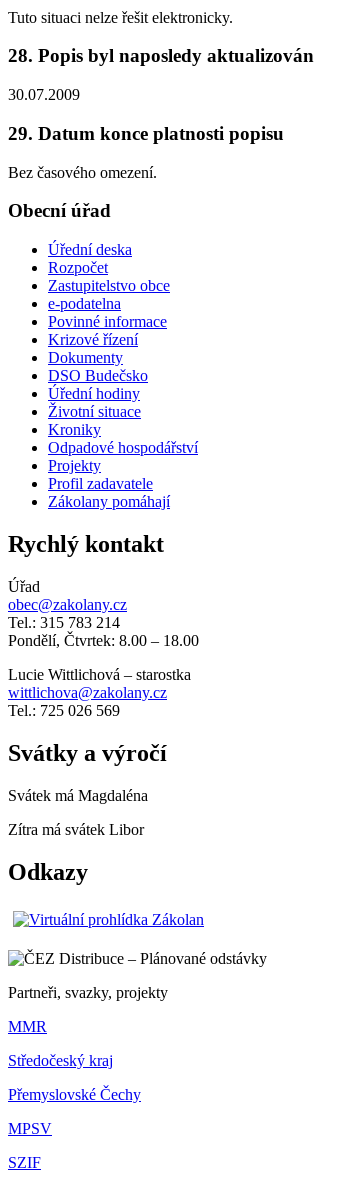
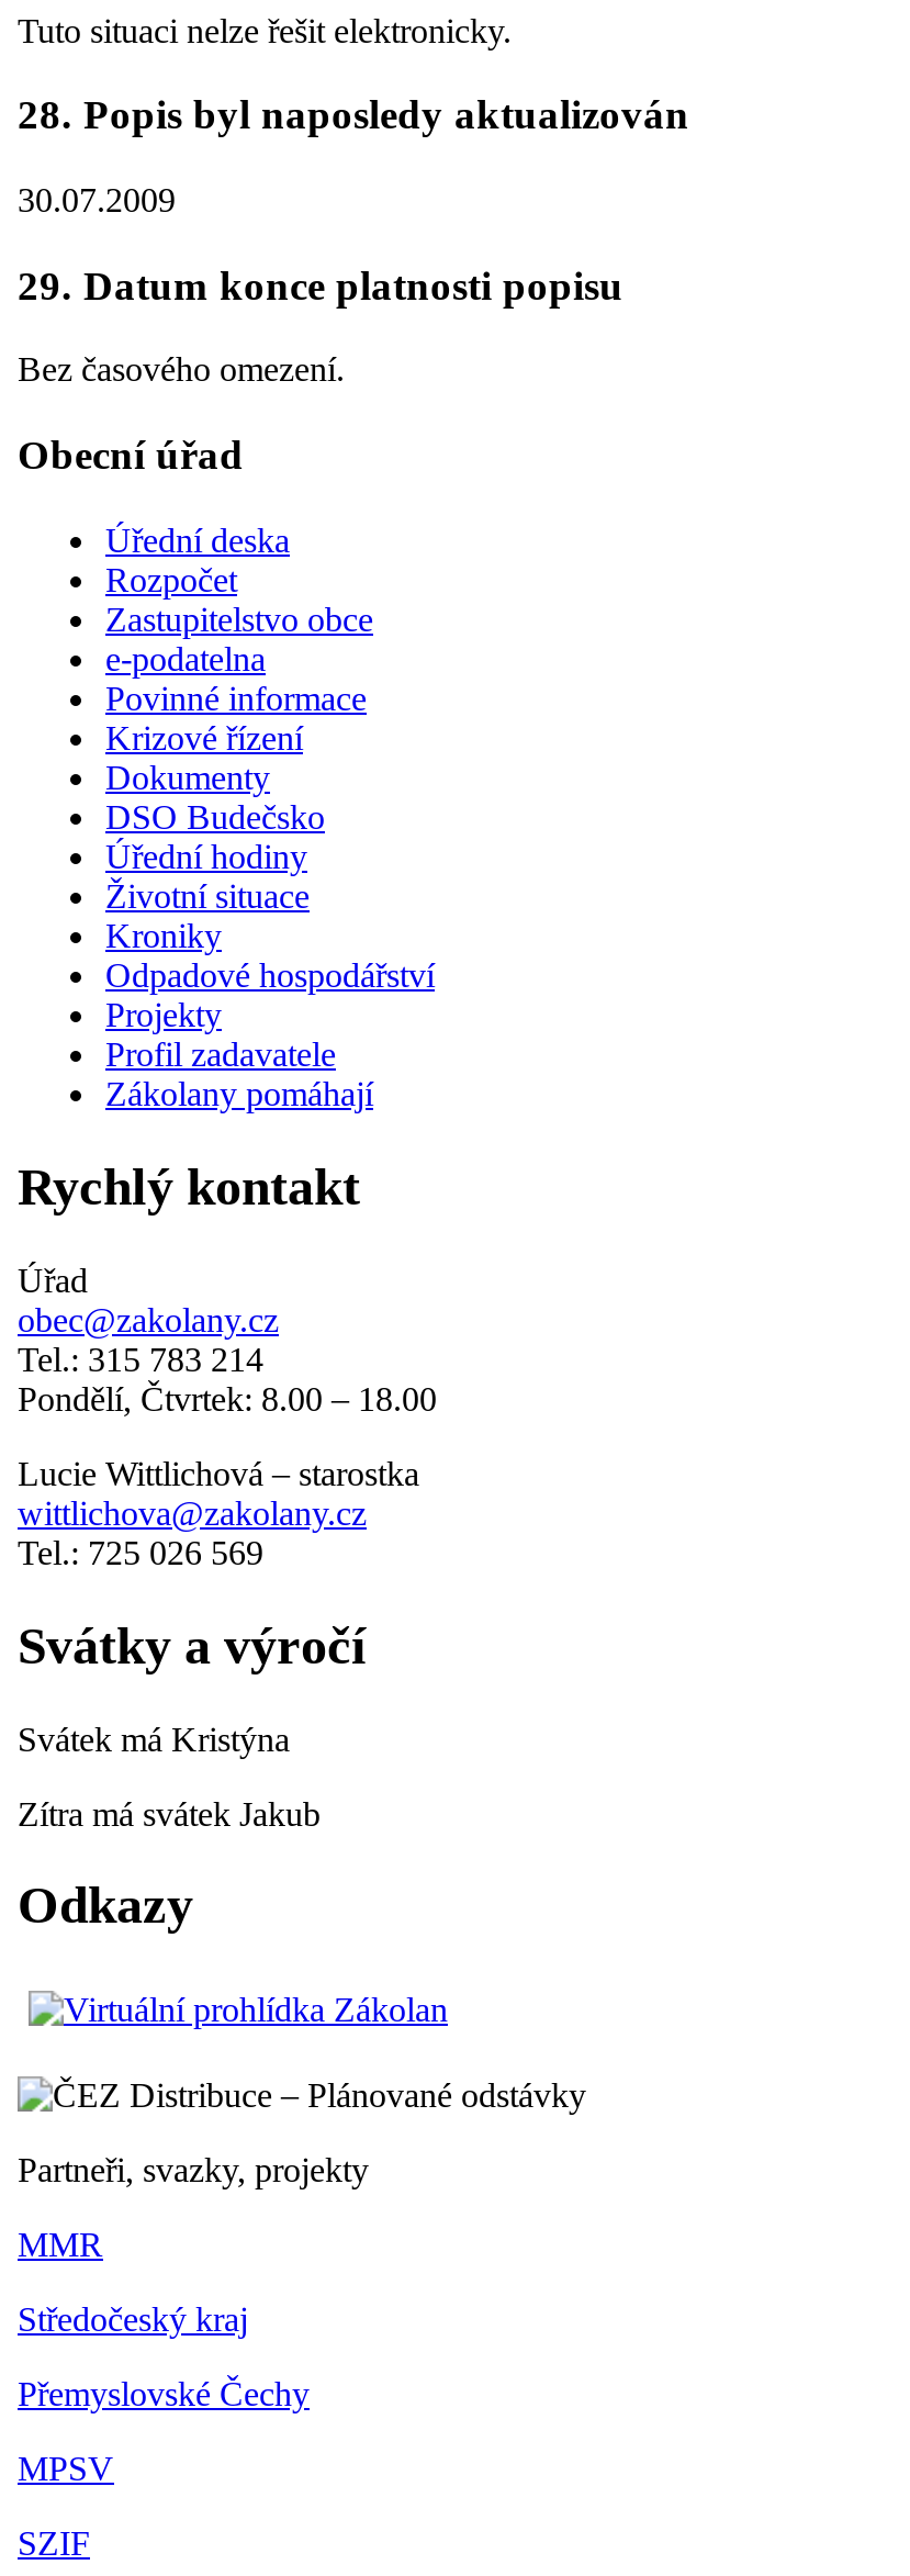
[8,787,148,804] Svátek má Magdaléna -> [18,1720,290,1757] Svátek má Kristýna
[8,821,144,838] Zítra má svátek Libor -> [18,1795,321,1832] Zítra má svátek Jakub

